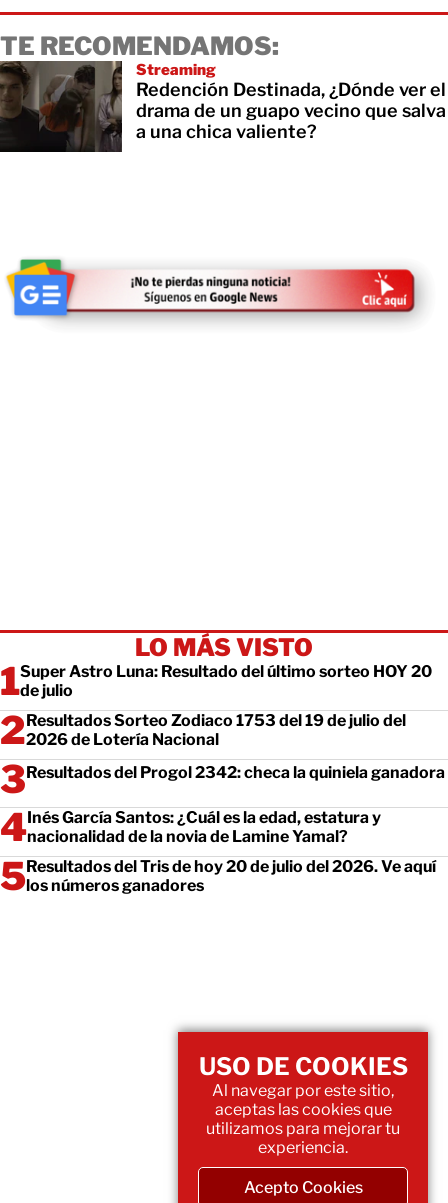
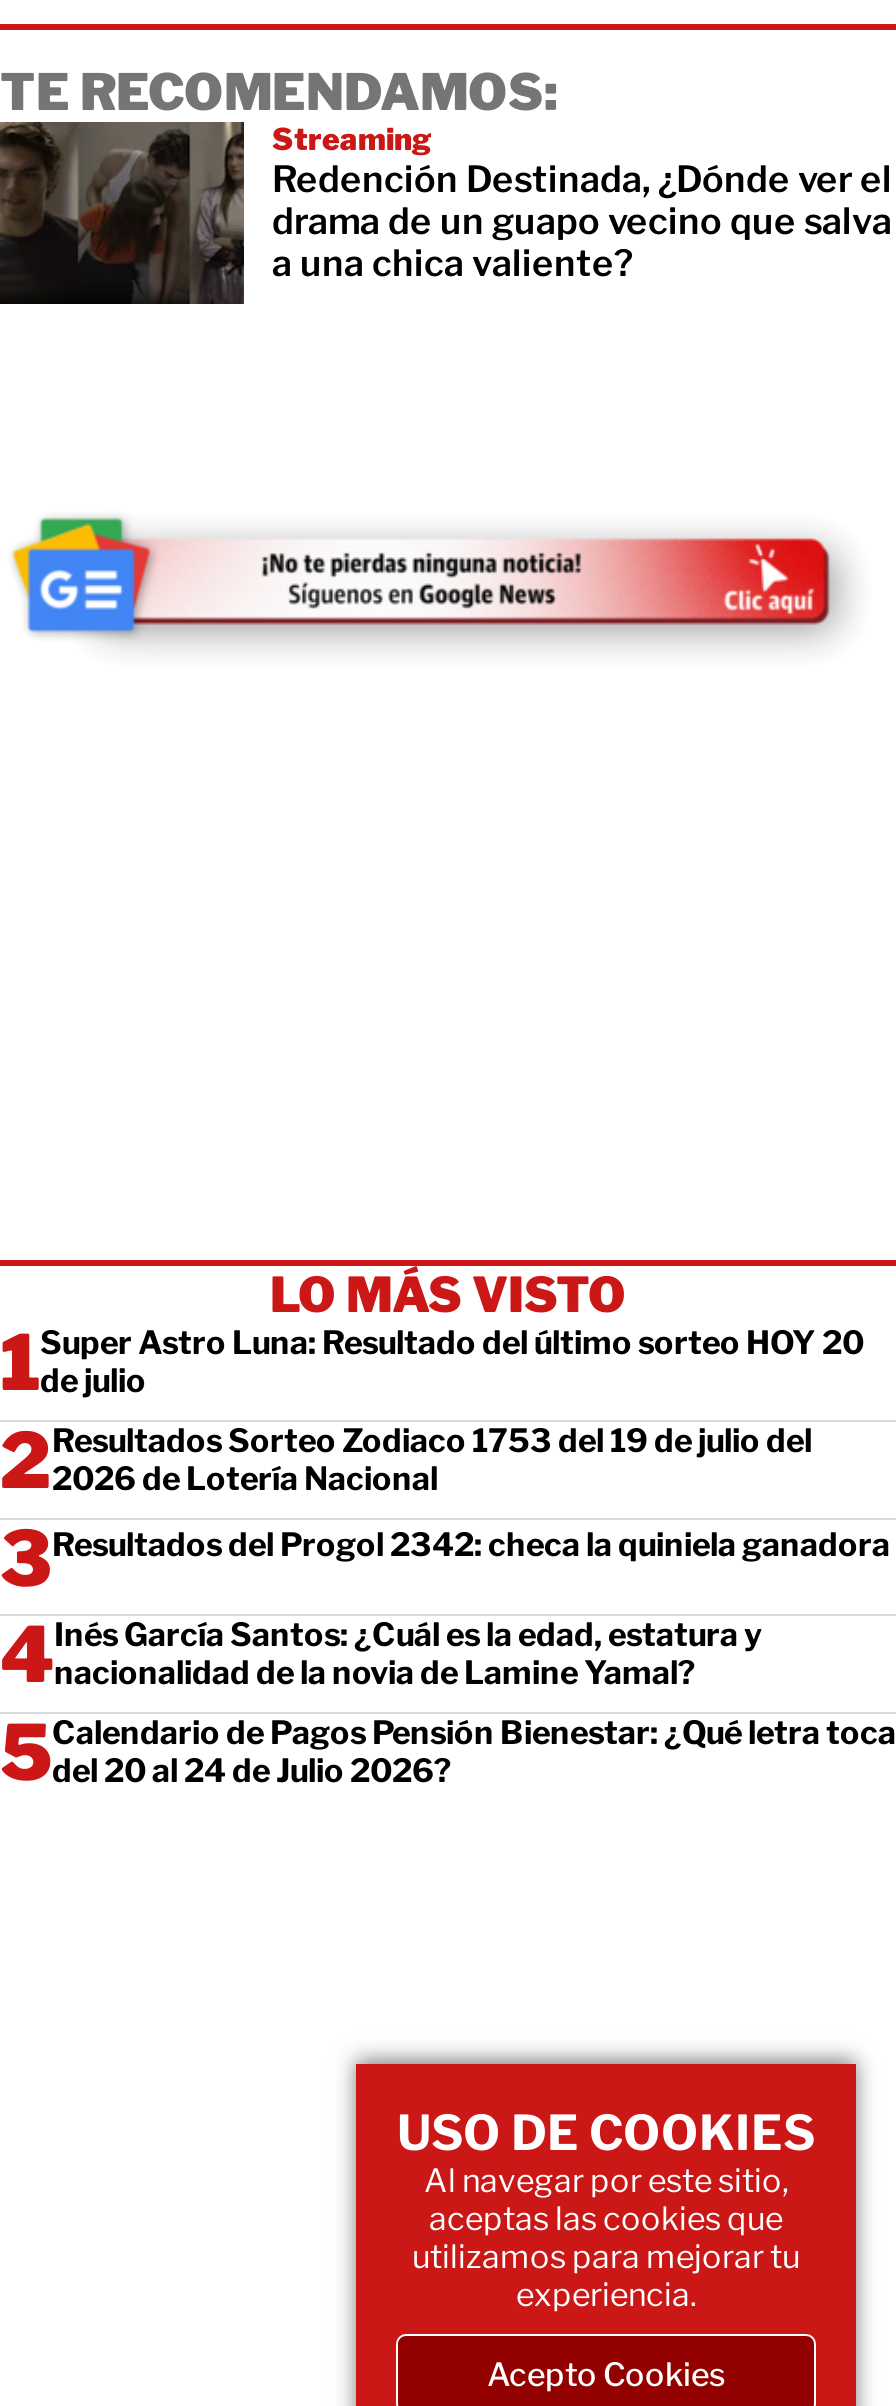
[26,857,436,895] Resultados del Tris de hoy 20 de julio del 2026. Ve aquí | los números ganadores -> [52,1714,896,1790] Calendario de Pagos Pensión Bienestar: ¿Qué letra toca | del 20 al 24 de Julio 2026?

